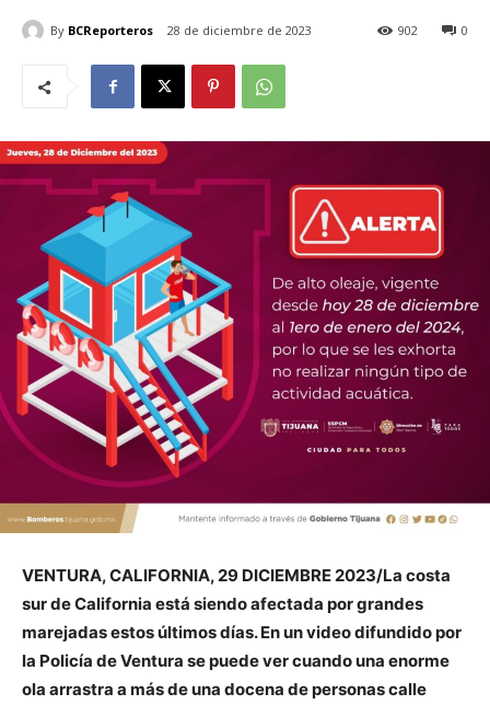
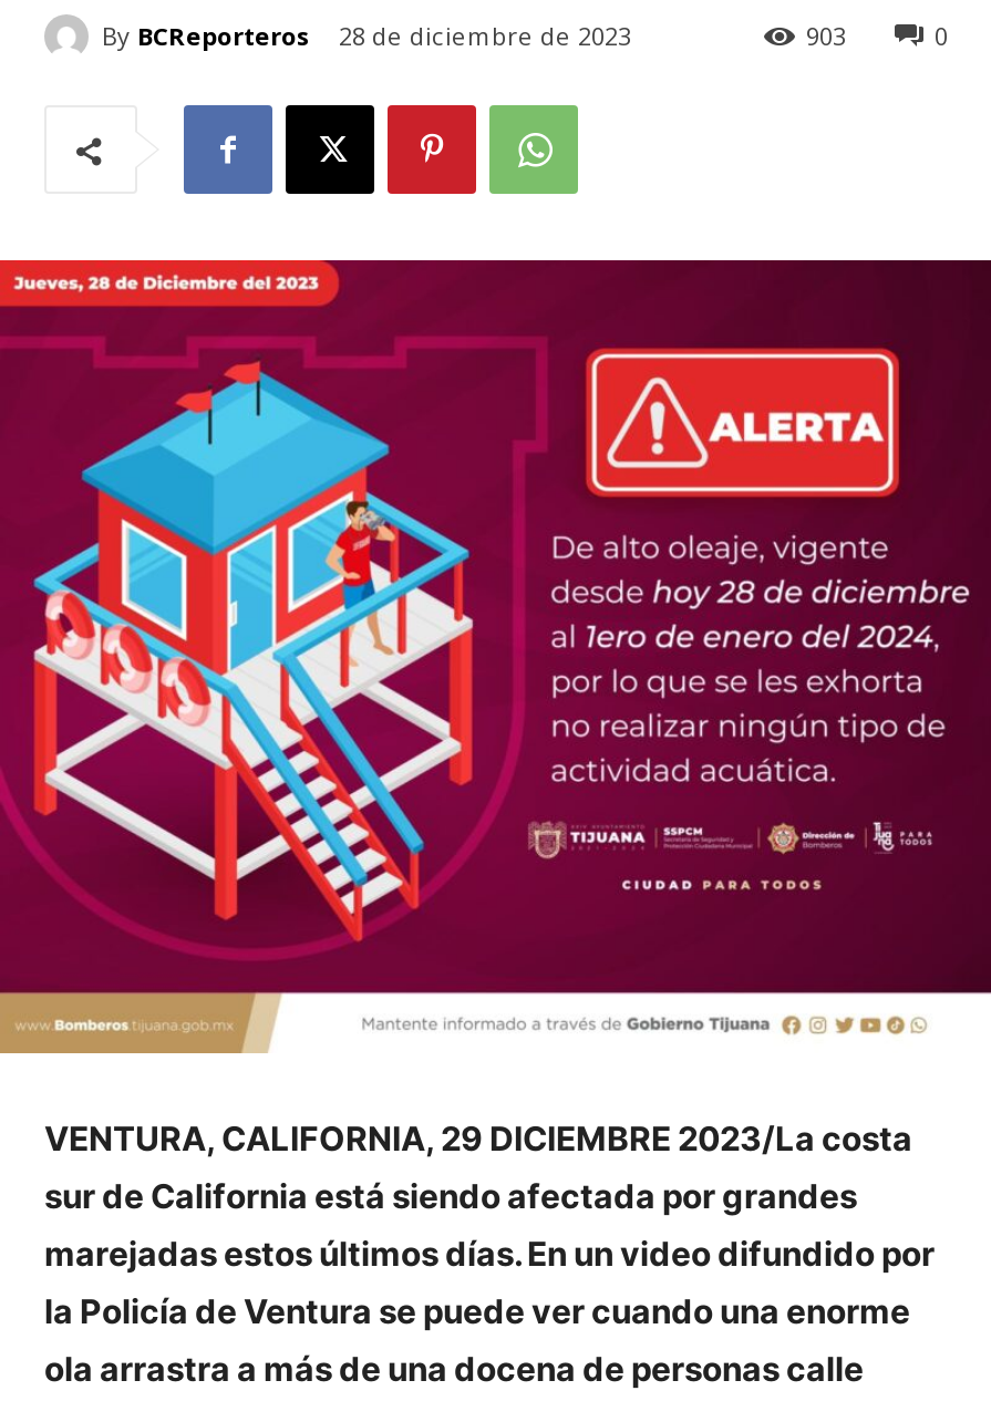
[398,22,418,38] 902 -> [806,19,846,52] 903

